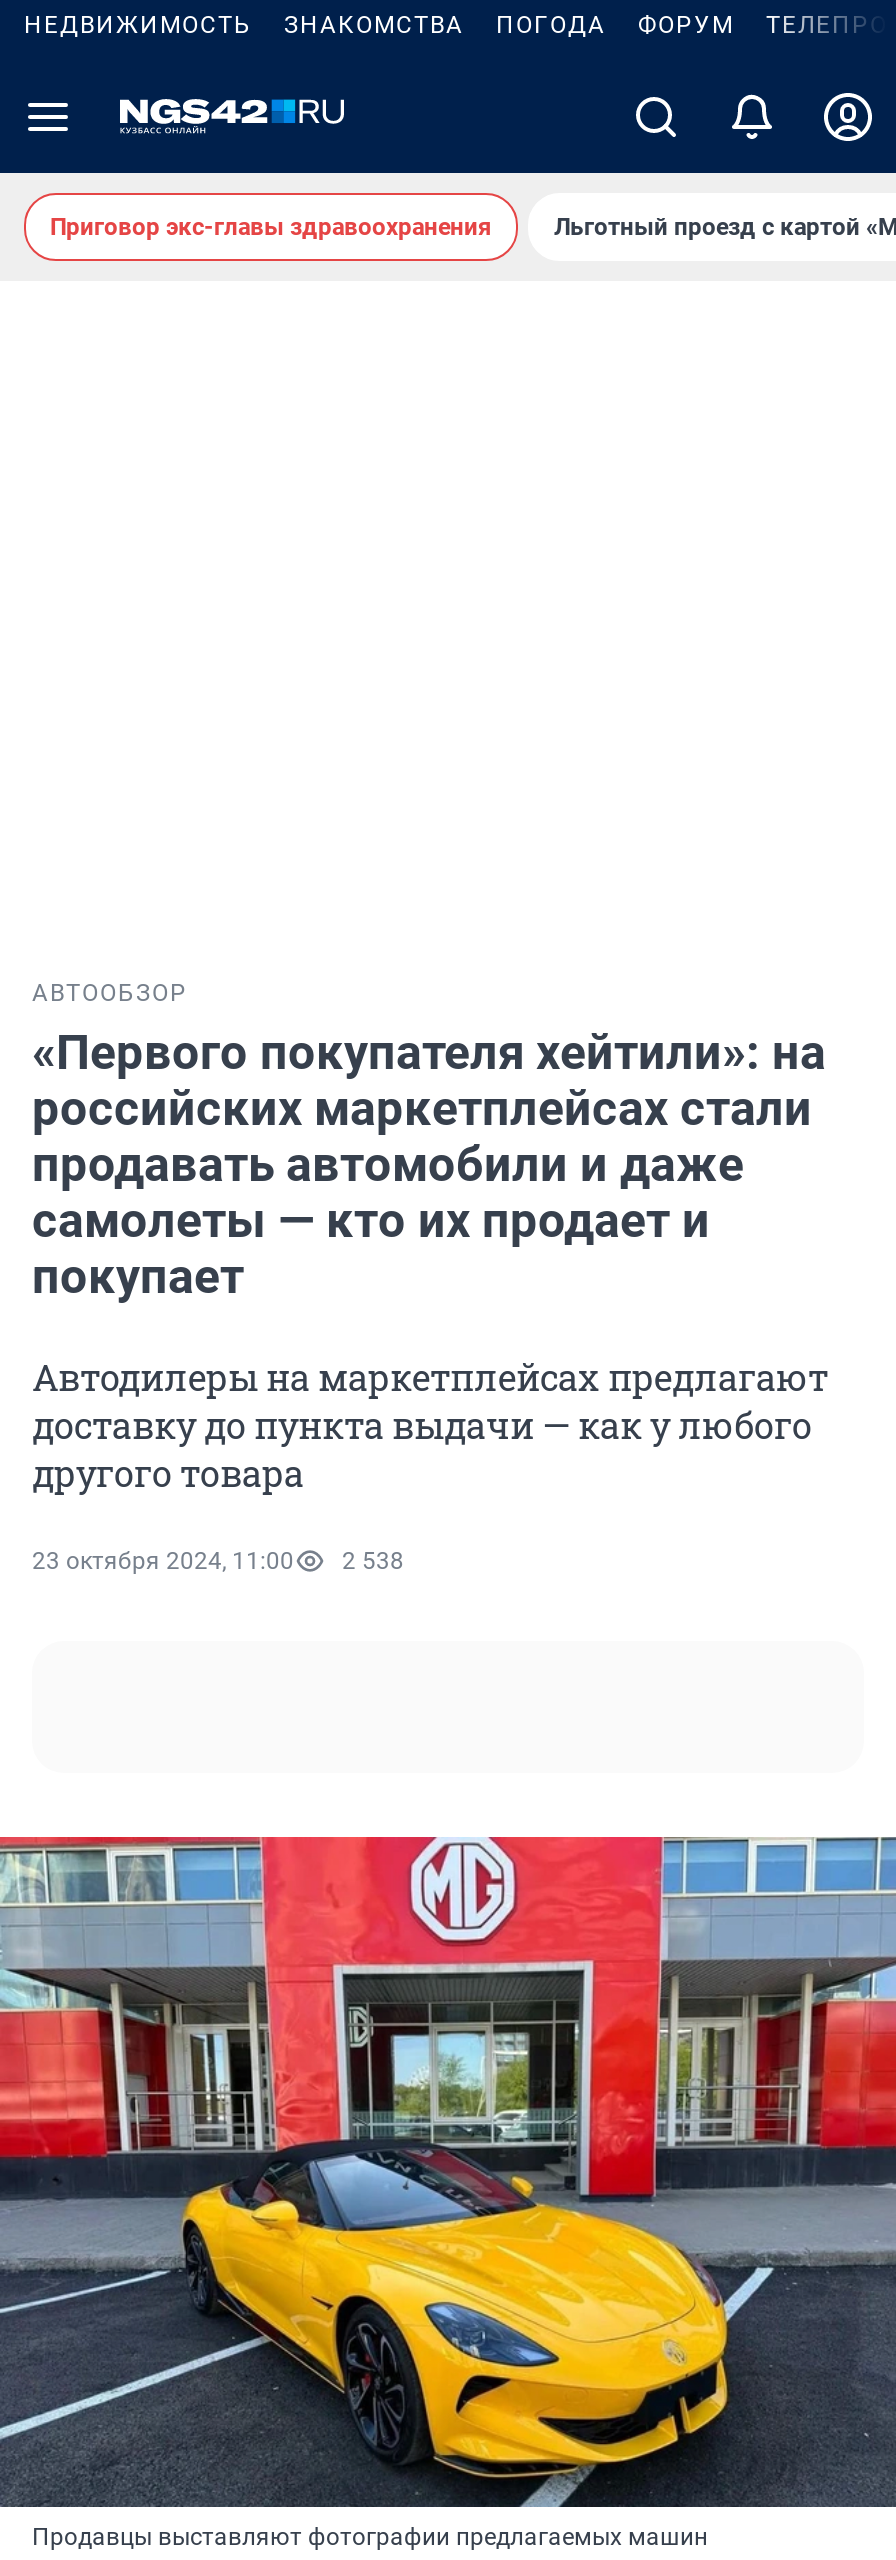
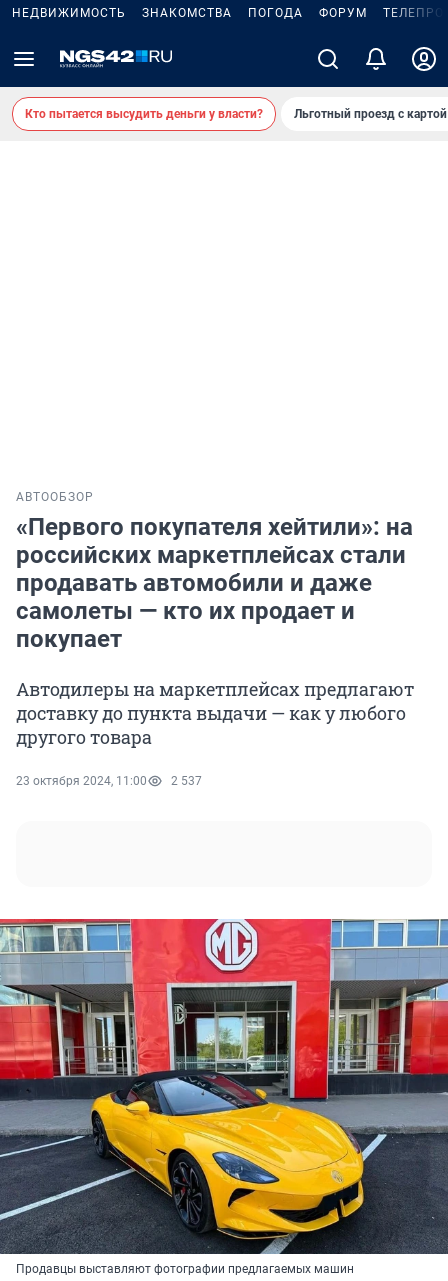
[50,213,492,241] Приговор экс-главы здравоохранения -> [25,107,263,121] Кто пытается высудить деньги у власти?
[32,1547,404,1575] 23 октября 2024, 11:00 2 538 -> [16,774,202,788] 23 октября 2024, 11:00 2 537

